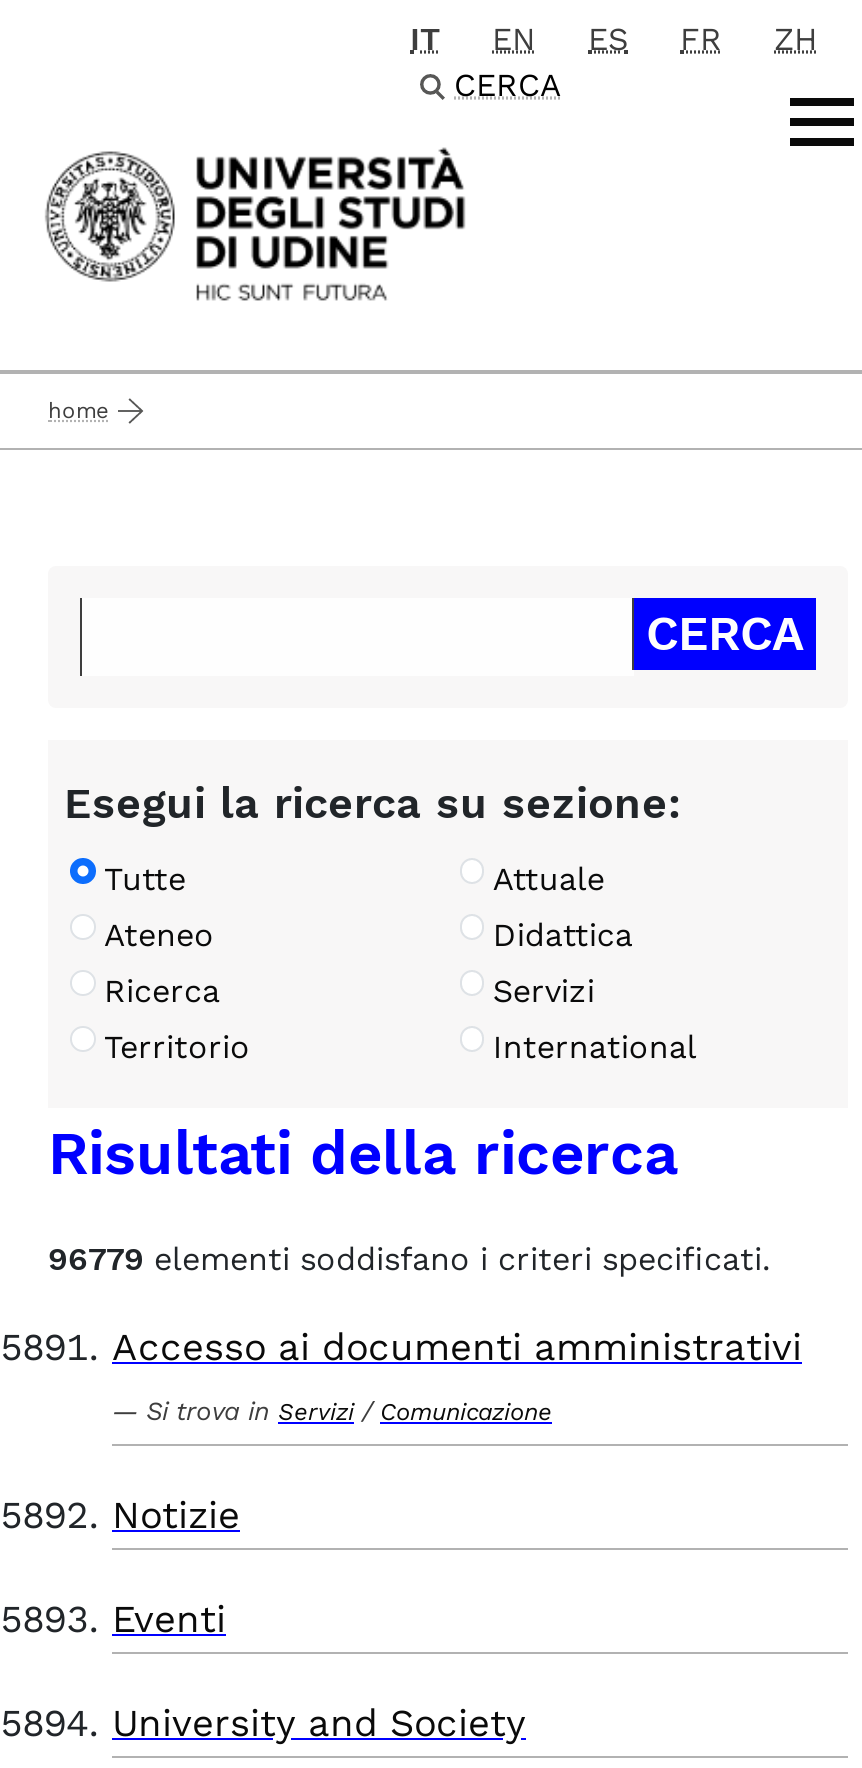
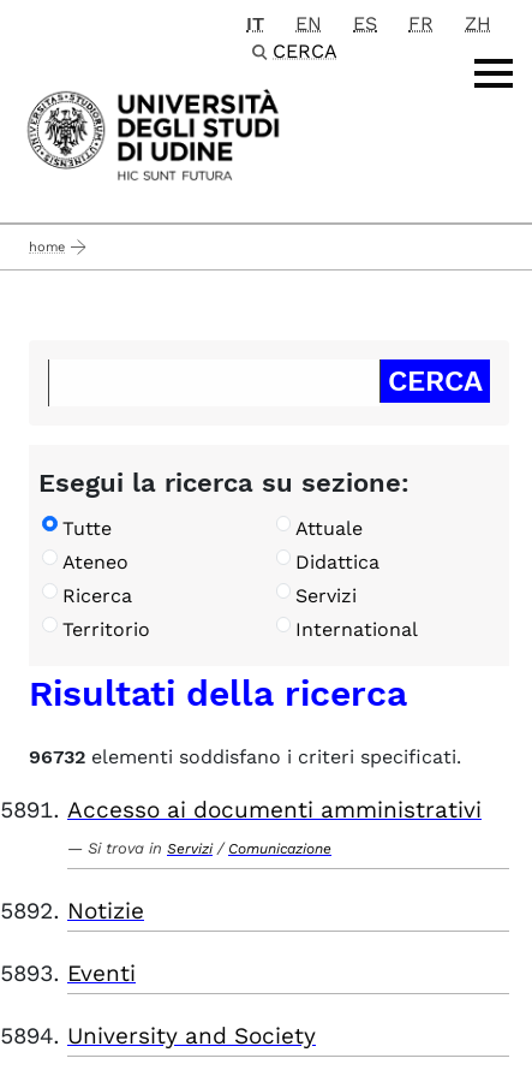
[48,1240,770,1278] 96779 elementi soddisfano i criteri specificati. -> [29,745,461,768] 96732 elementi soddisfano i criteri specificati.

